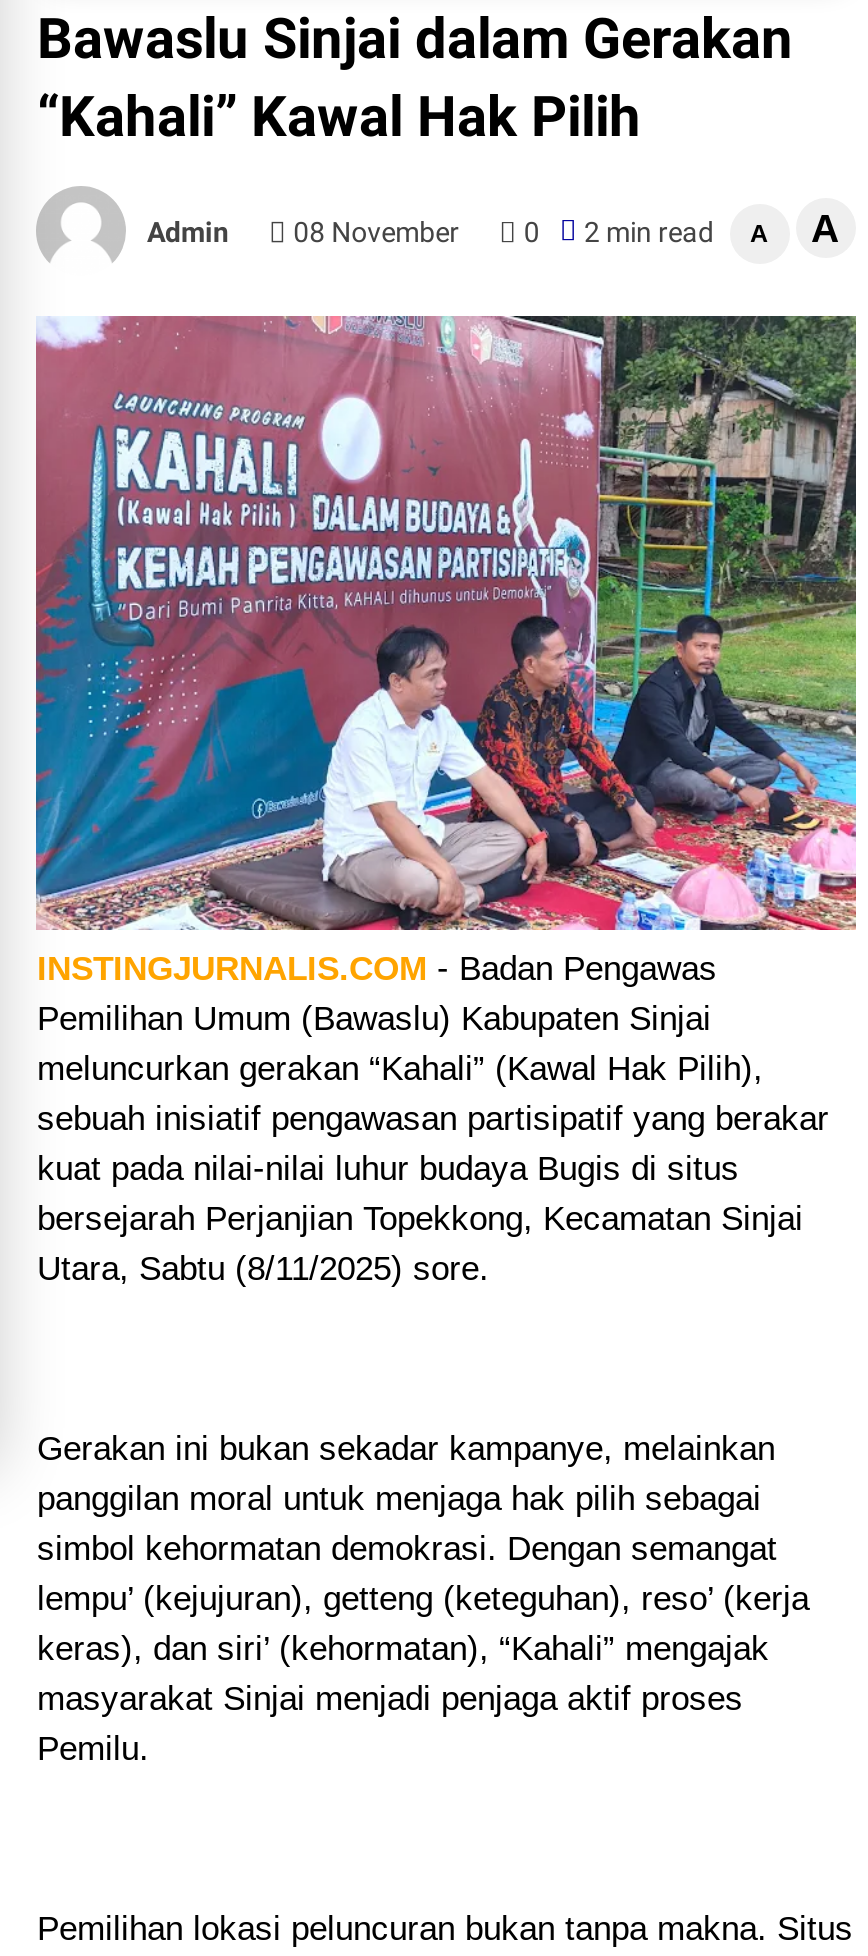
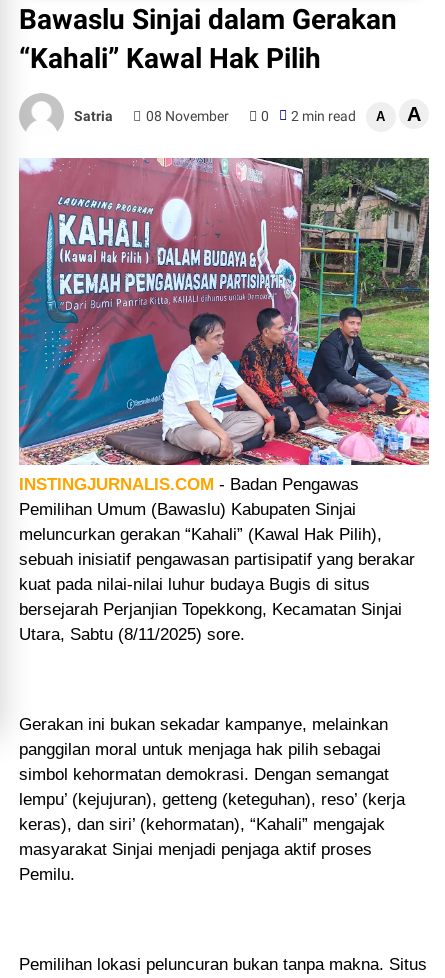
[147,215,229,247] Admin -> [74,107,113,123] Satria

